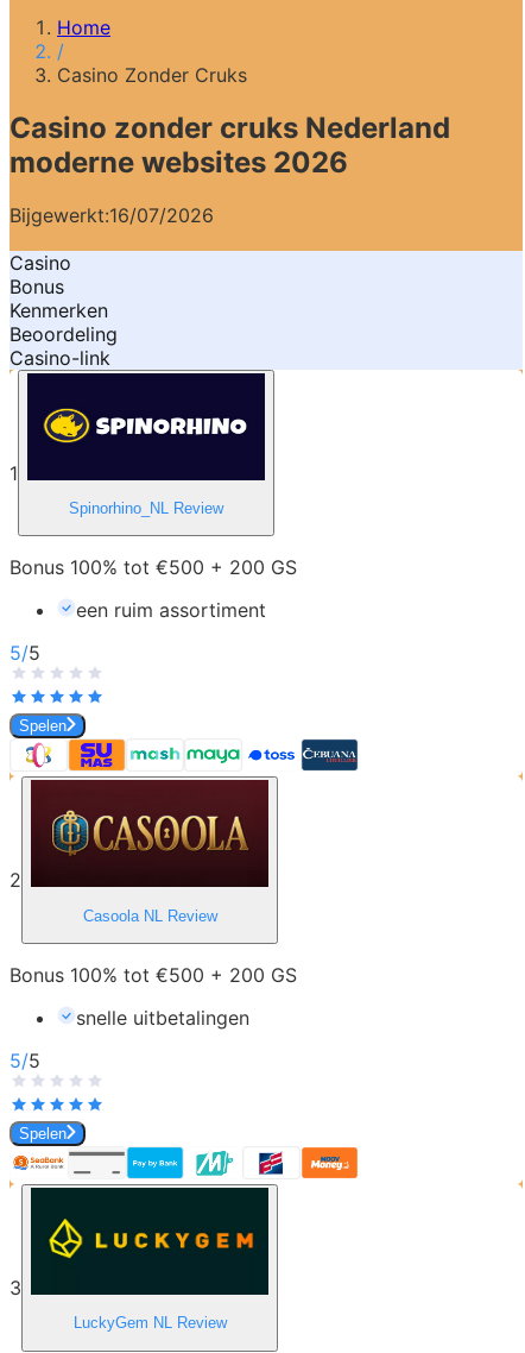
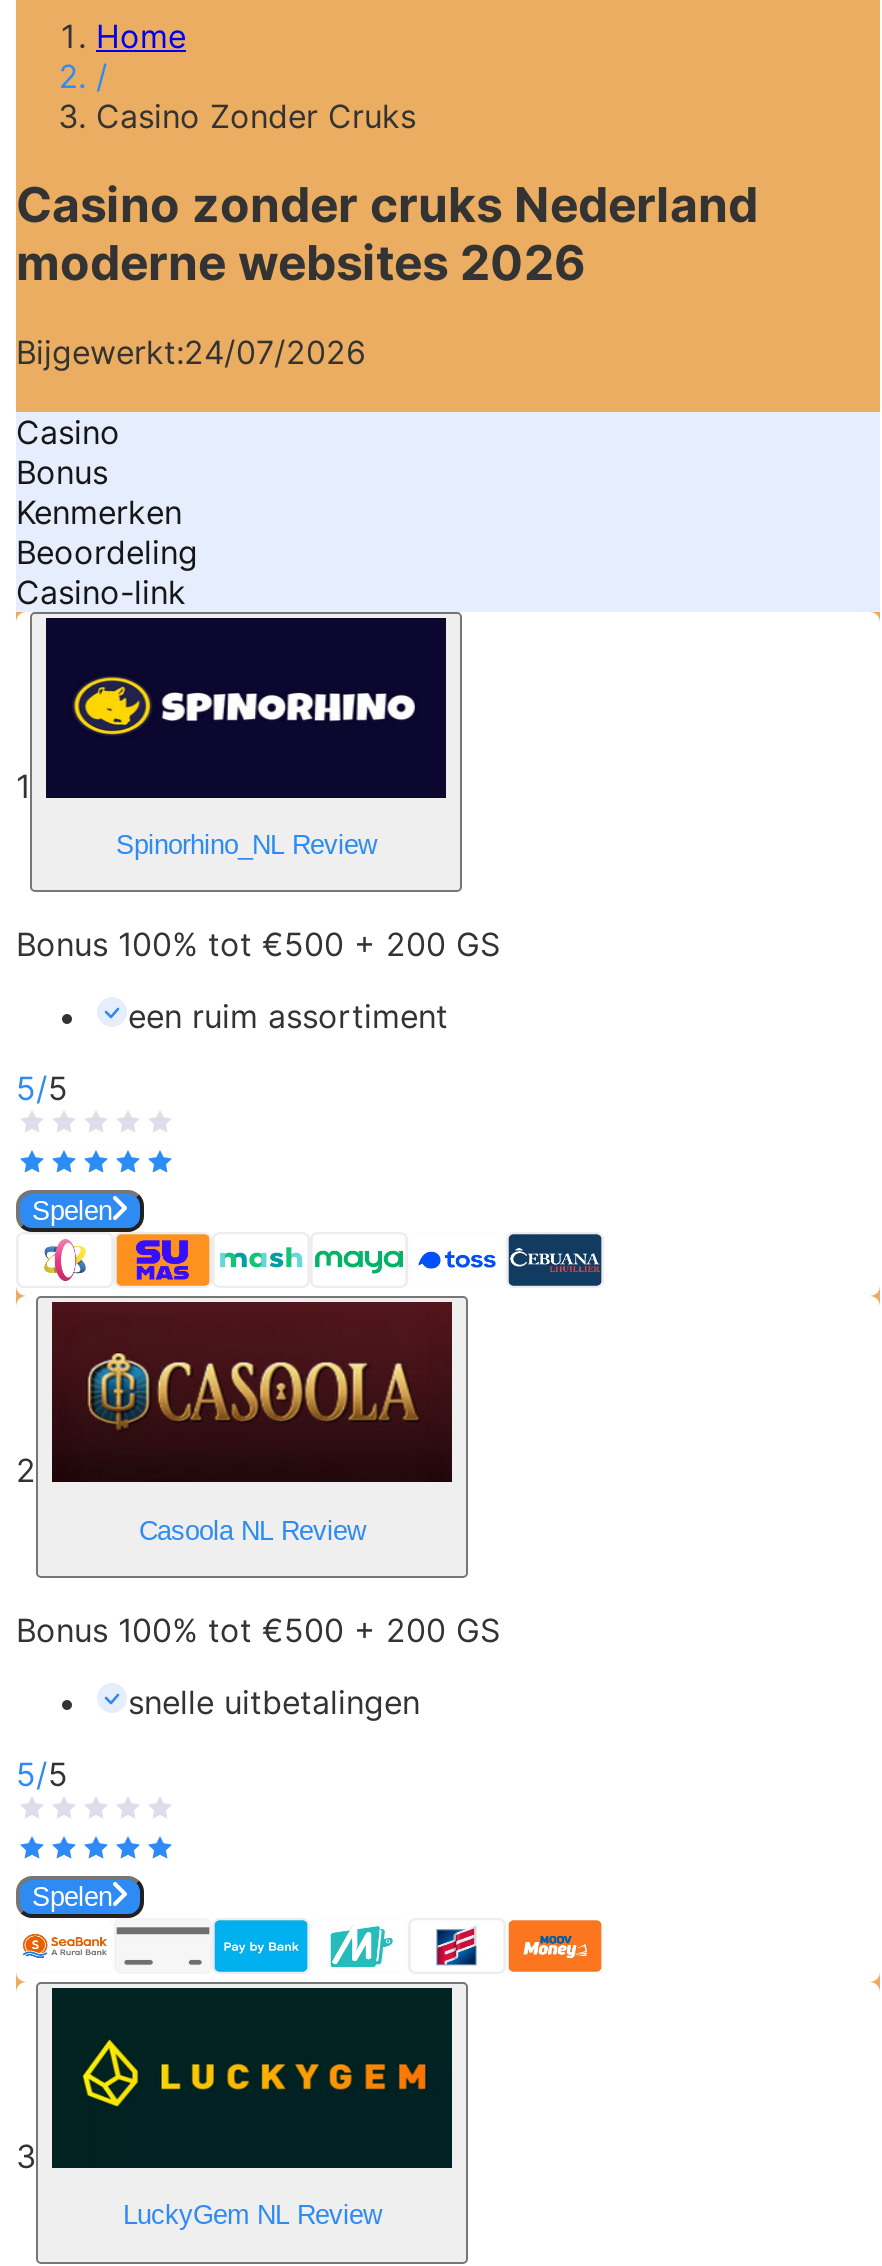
[10,203,214,227] Bijgewerkt:16/07/2026 -> [16,332,366,372] Bijgewerkt:24/07/2026

